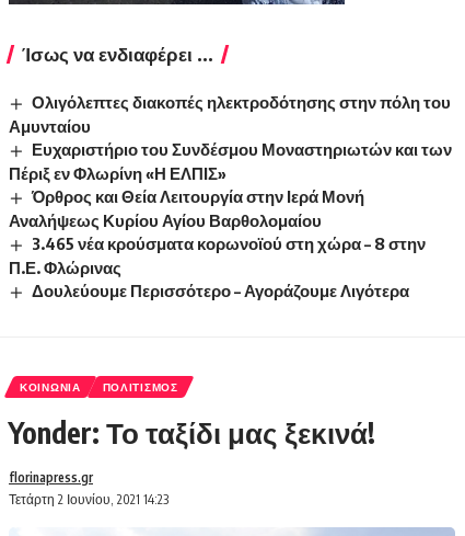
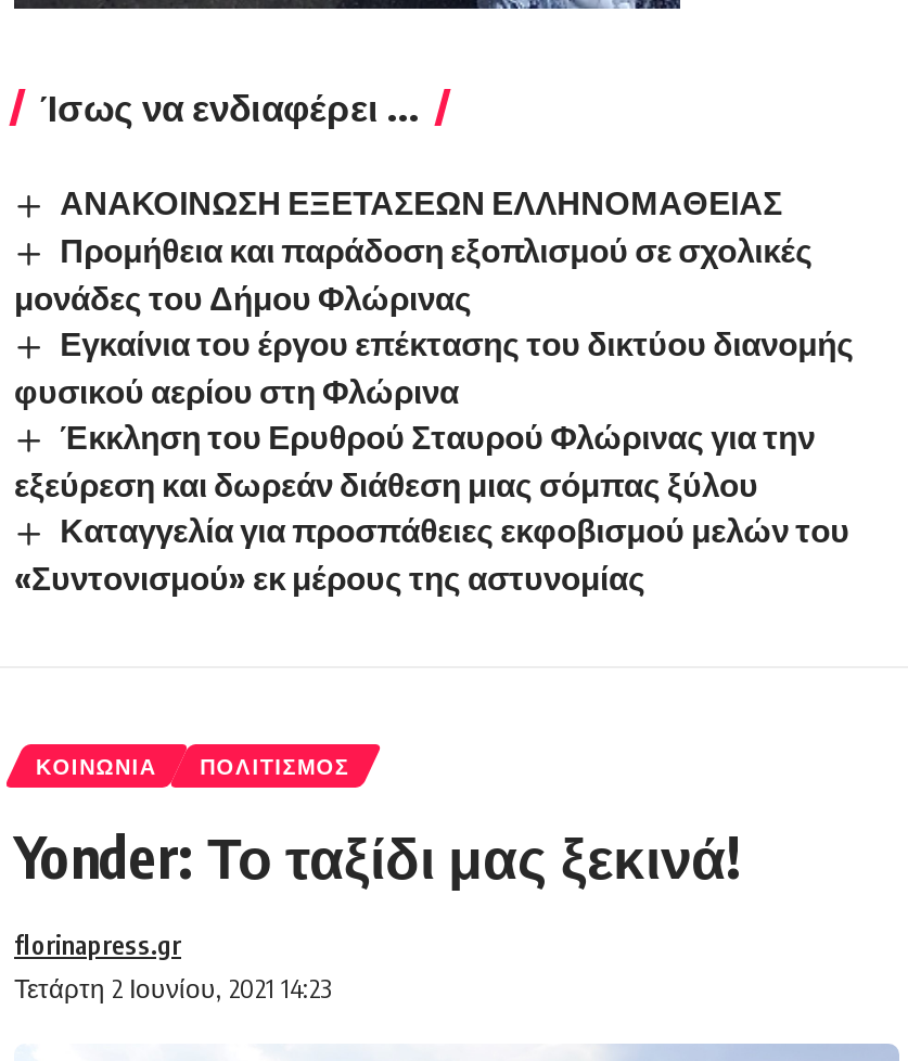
[9,92,452,300] Ολιγόλεπτες διακοπές ηλεκτροδότησης στην πόλη του | Αμυνταίου | Ευχαριστήριο του Συνδέσμου Μοναστηριωτών και των | Πέριξ εν Φλωρίνη «Η ΕΛΠΙΣ» | Όρθρος και Θεία Λειτουργία στην Ιερά Μονή | Αναλήψεως Κυρίου Αγίου Βαρθολομαίου | 3.465 νέα κρούσματα κορωνοϊού στη χώρα – 8 στην | Π.Ε. Φλώρινας | Δουλεύουμε Περισσότερο – Αγοράζουμε Λιγότερα -> [14,182,854,596] ΑΝΑΚΟΙΝΩΣΗ ΕΞΕΤΑΣΕΩΝ ΕΛΛΗΝΟΜΑΘΕΙΑΣ | Προμήθεια και παράδοση εξοπλισμού σε σχολικές | μονάδες του Δήμου Φλώρινας | Εγκαίνια του έργου επέκτασης του δικτύου διανομής | φυσικού αερίου στη Φλώρινα | Έκκληση του Ερυθρού Σταυρού Φλώρινας για την | εξεύρεση και δωρεάν διάθεση μιας σόμπας ξύλου | Καταγγελία για προσπάθειες εκφοβισμού μελών του | «Συντονισμού» εκ μέρους της αστυνομίας

